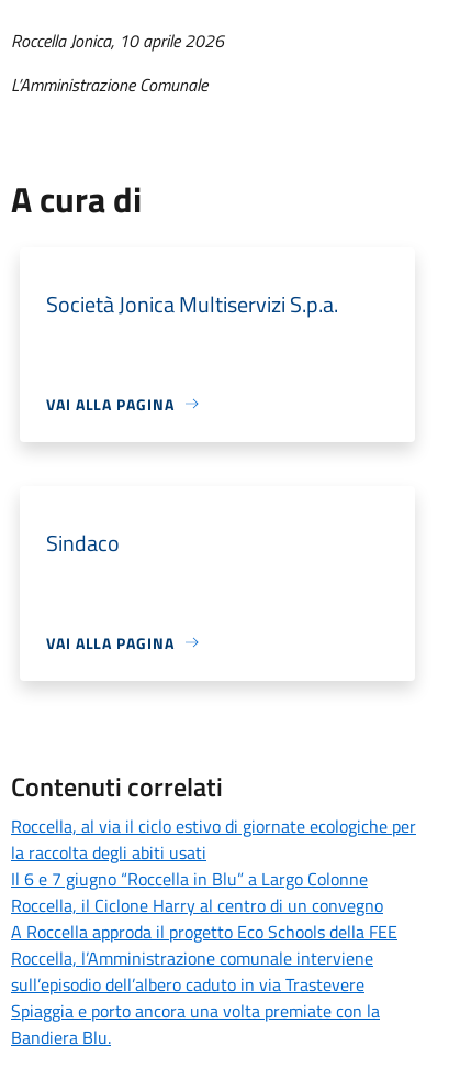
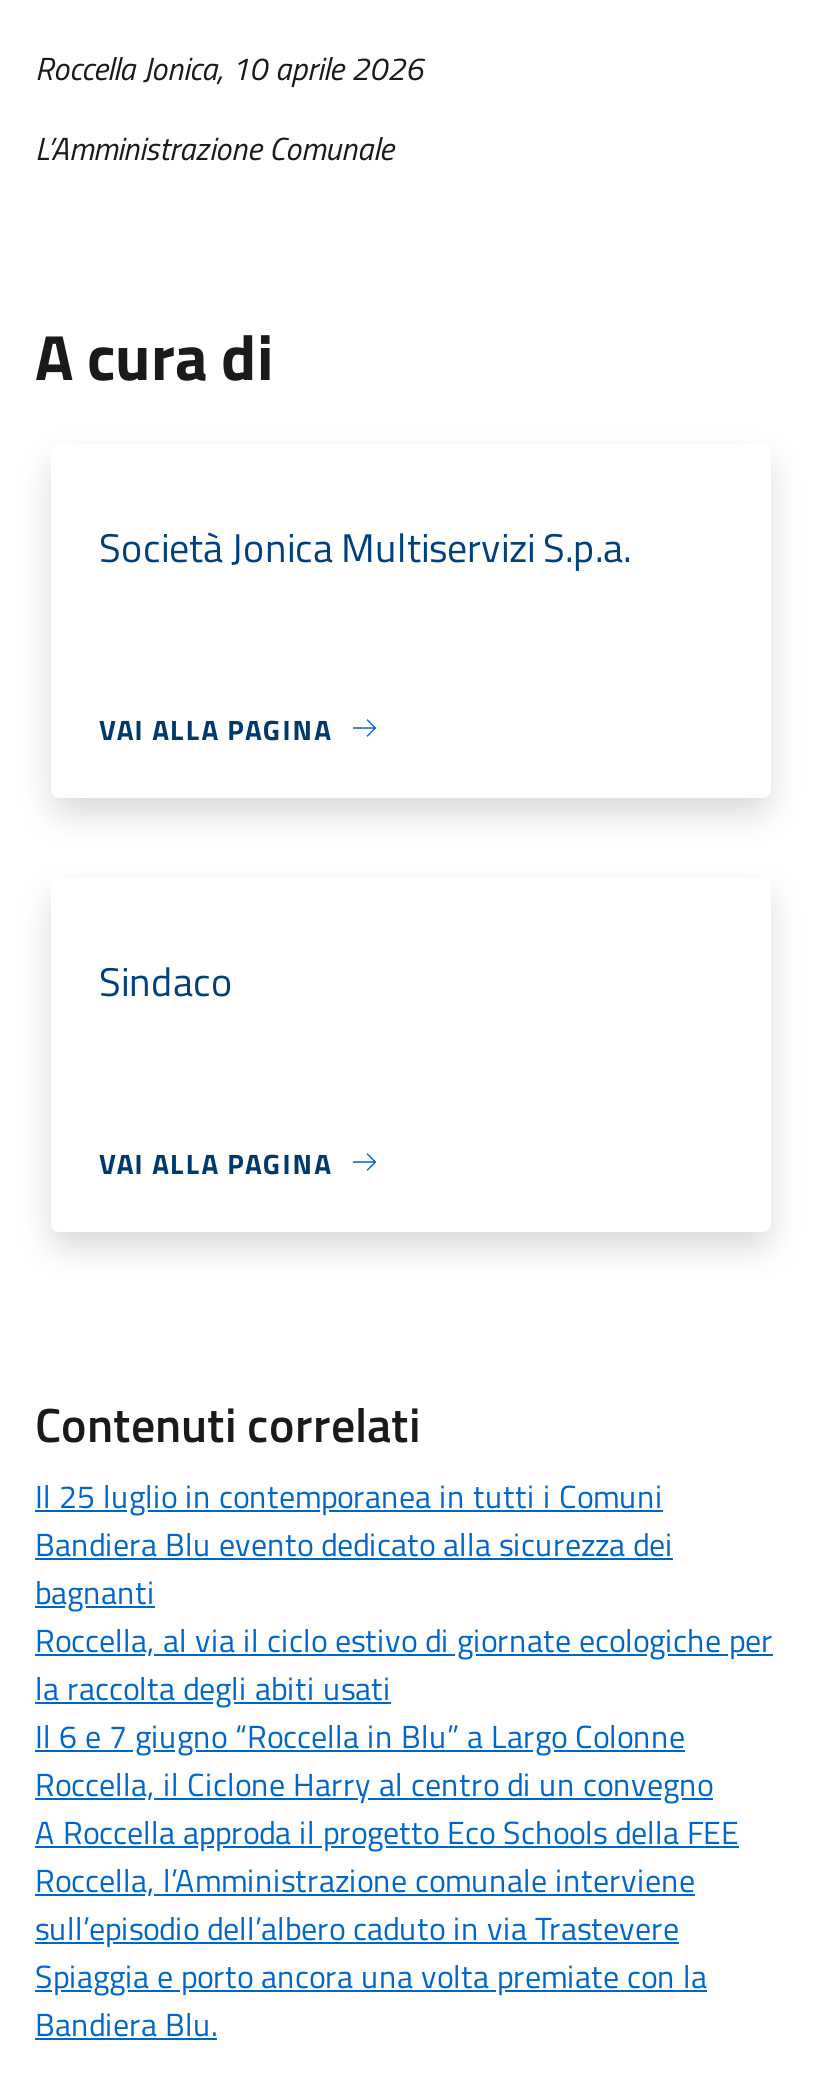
none -> [35,1471,673,1615] Il 25 luglio in contemporanea in tutti i Comuni | Bandiera Blu evento dedicato alla sicurezza dei | bagnanti

